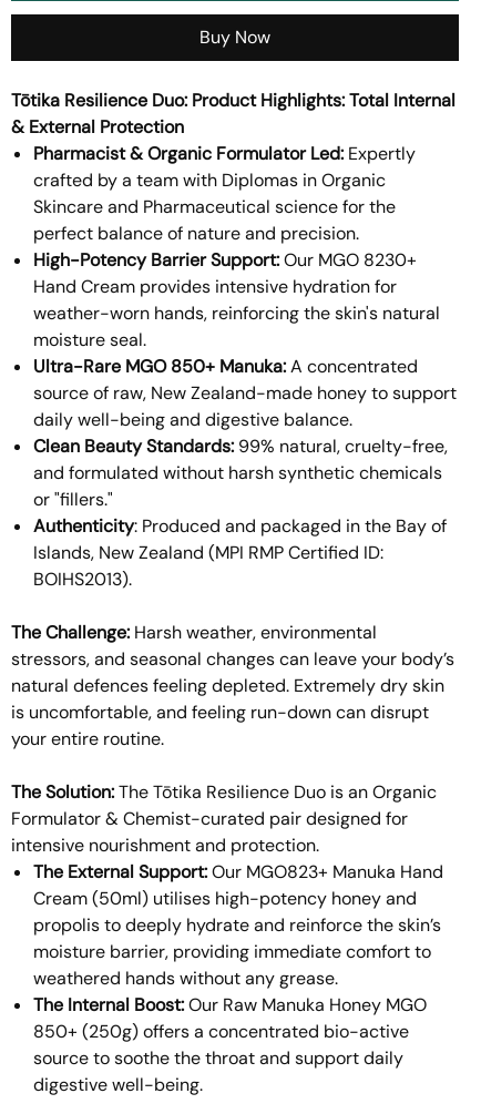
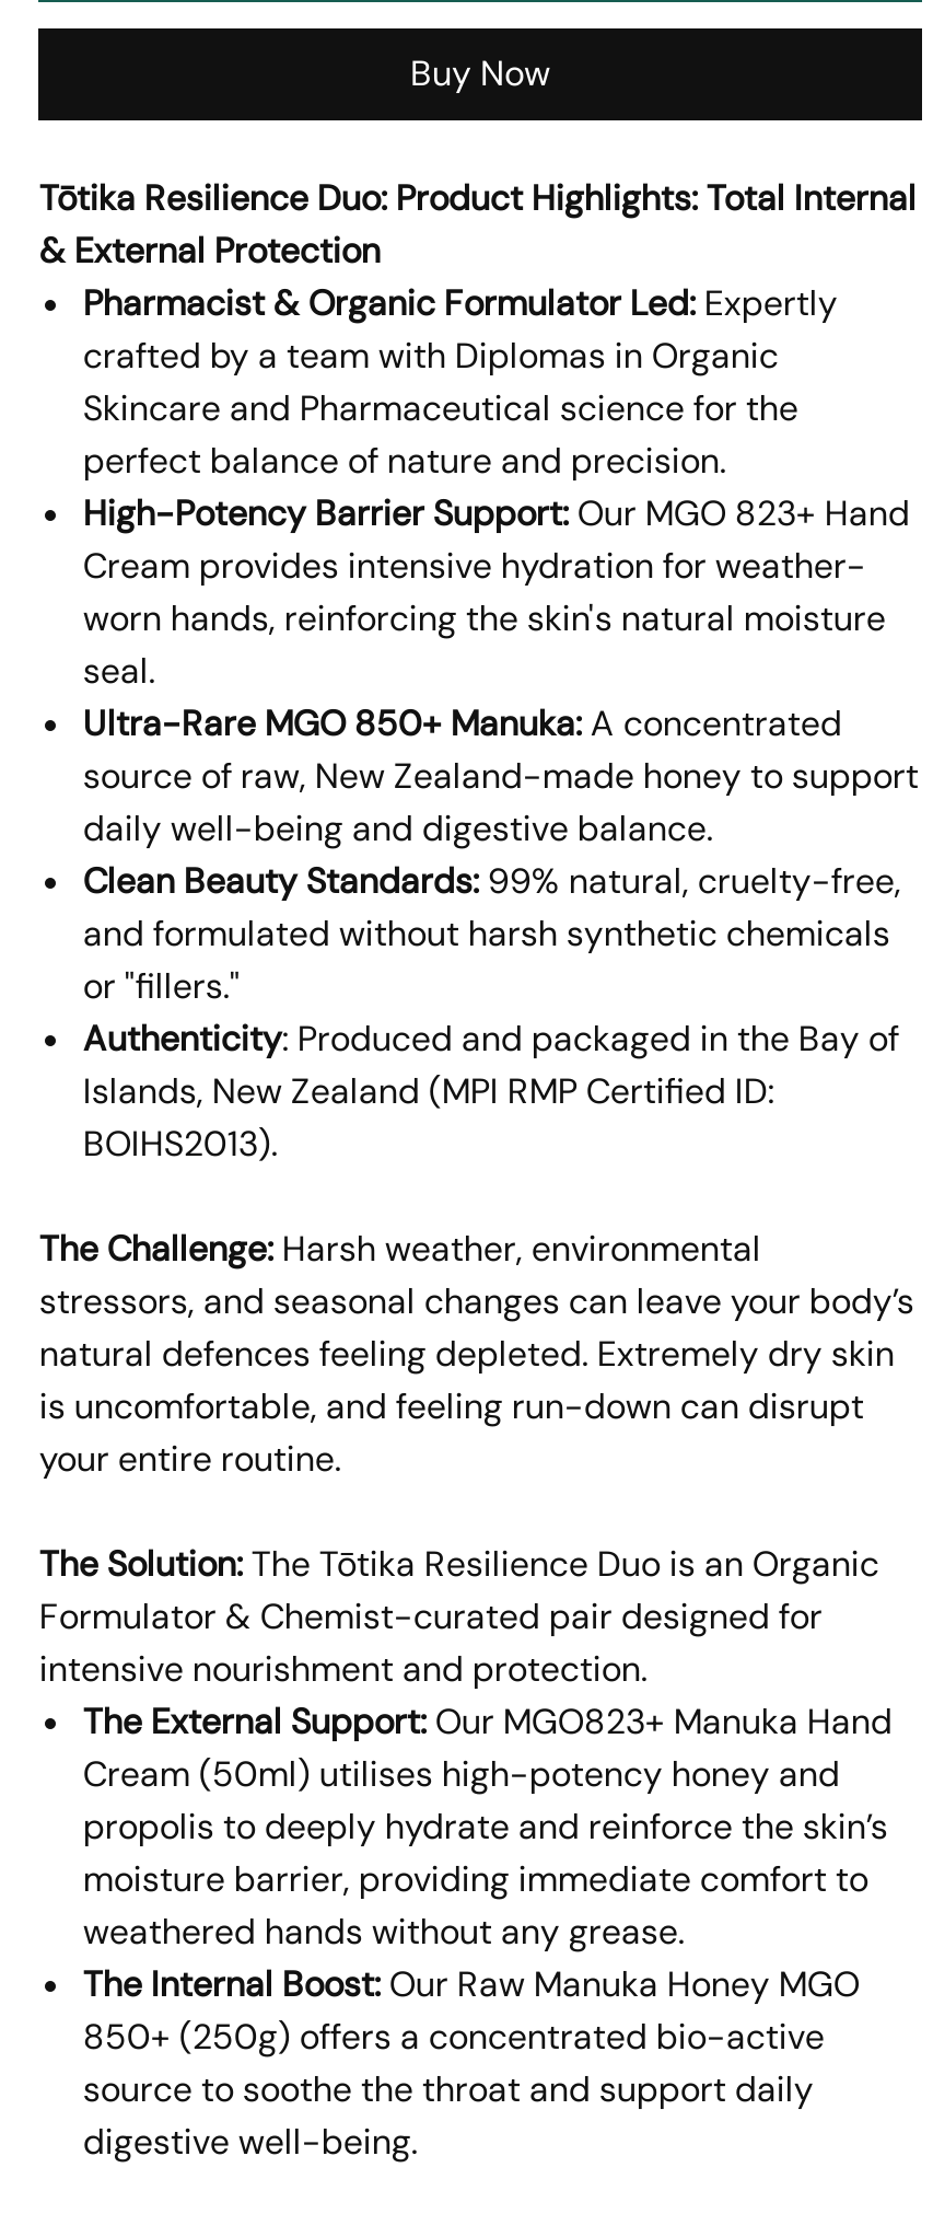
[34,248,440,351] High-Potency Barrier Support: Our MGO 8230+ | Hand Cream provides intensive hydration for | weather-worn hands, reinforcing the skin's natural | moisture seal. -> [83,490,910,694] High-Potency Barrier Support: Our MGO 823+ Hand | Cream provides intensive hydration for weather- | worn hands, reinforcing the skin's natural moisture | seal.

